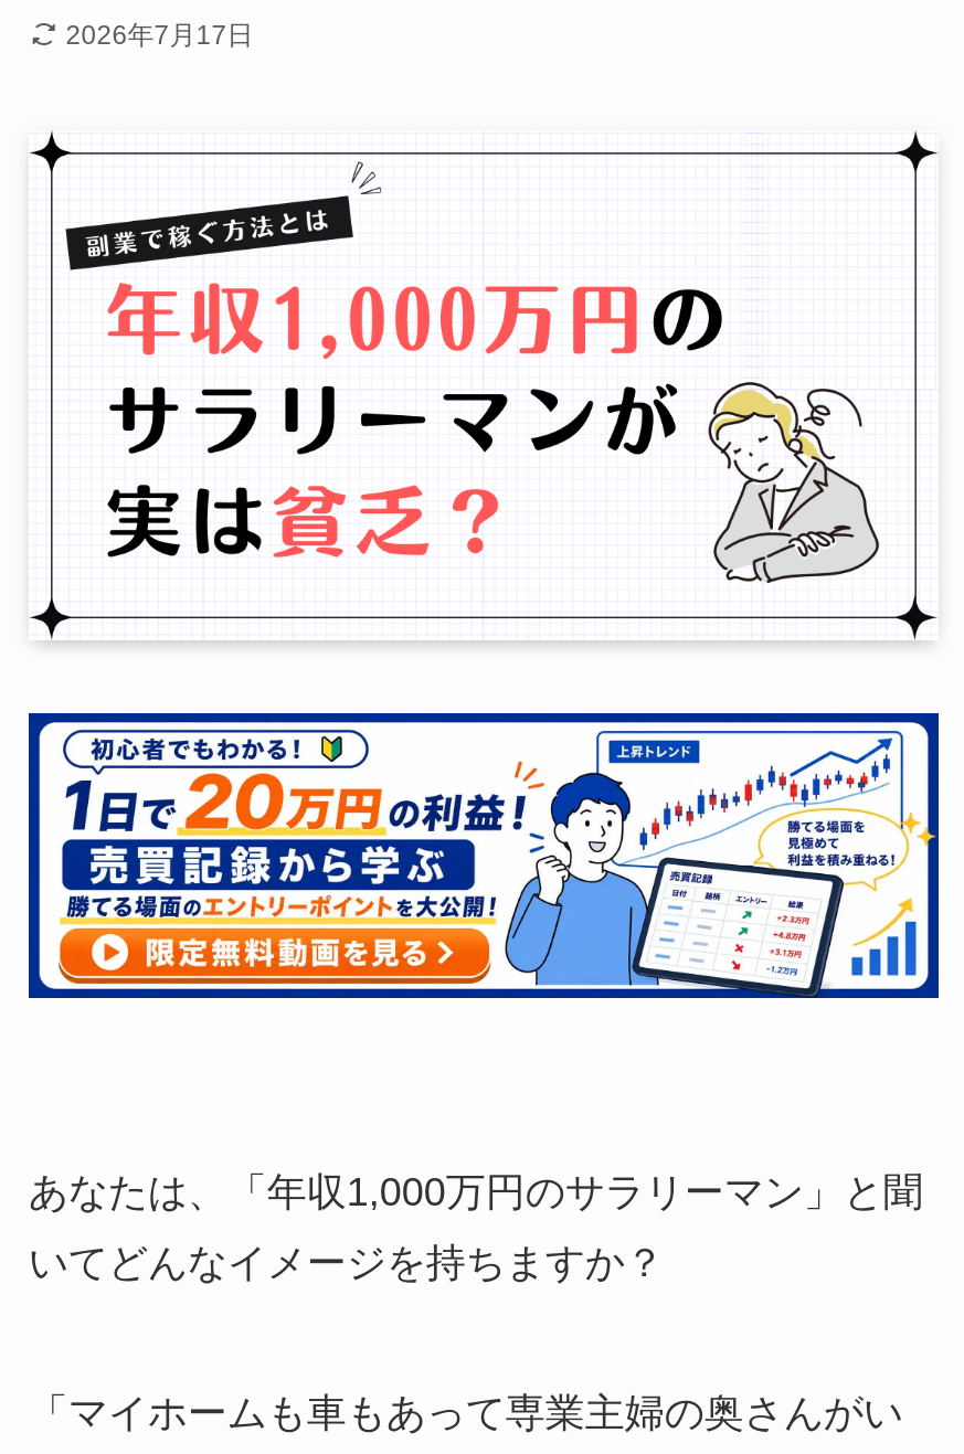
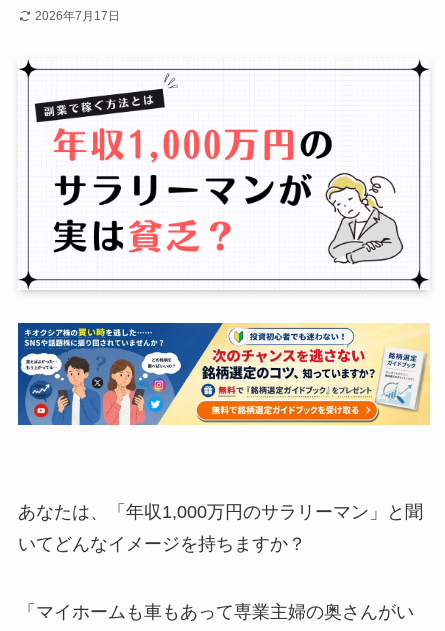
[31,711,941,1000] [image] -> [18,322,431,426] [image]

